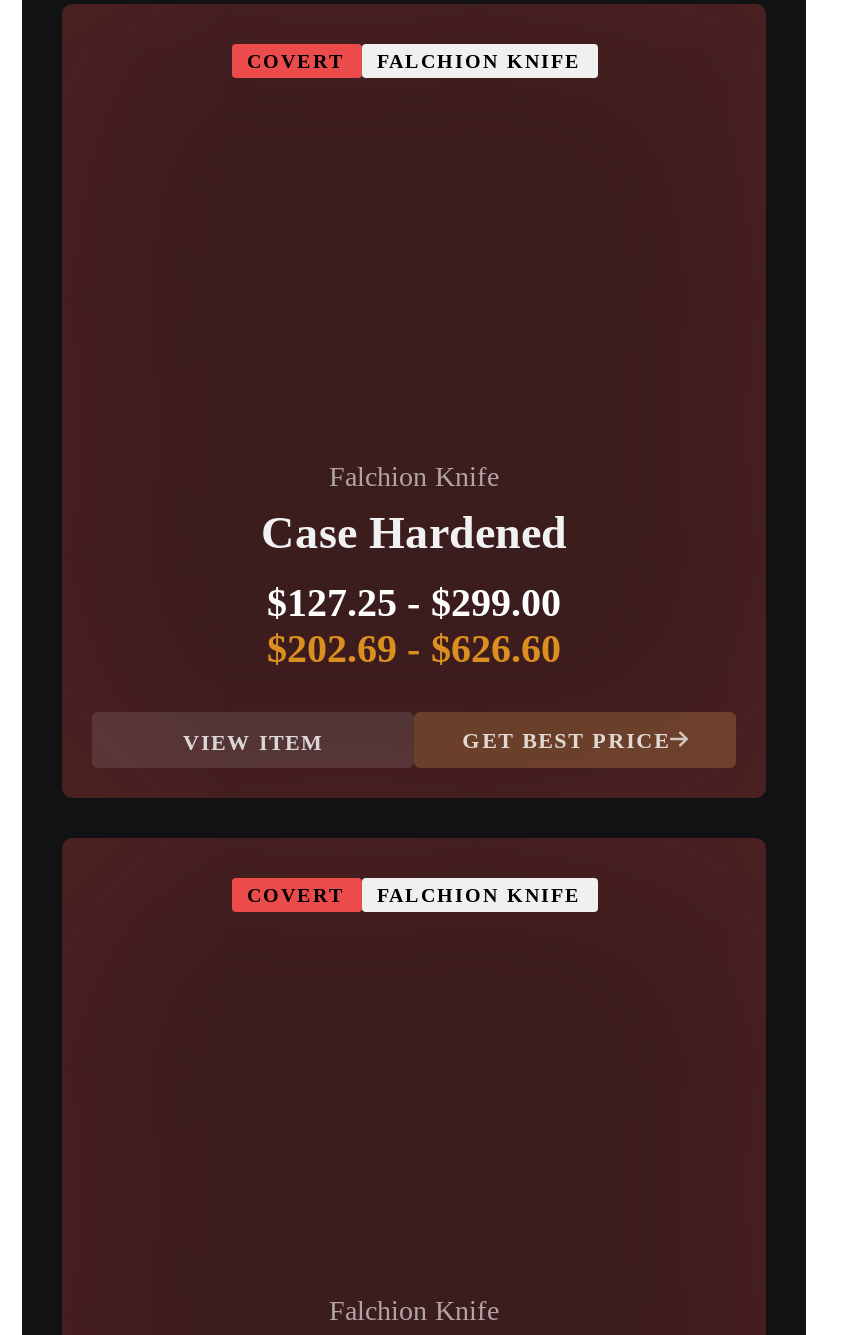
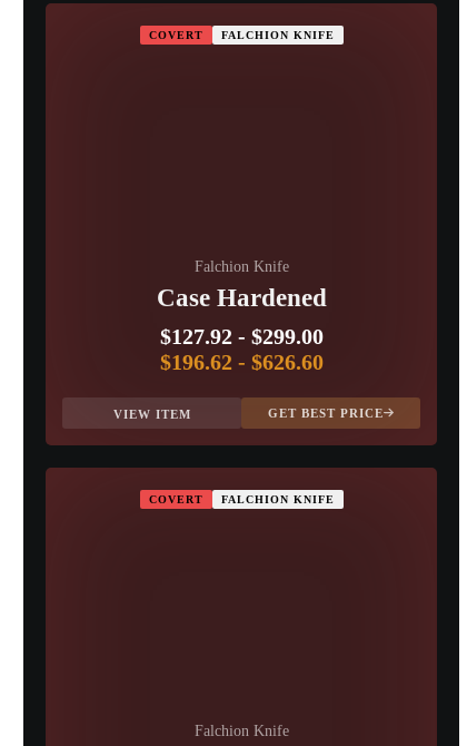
[267,579,561,623] $127.25 - $299.00 -> [160,323,323,348] $127.92 - $299.00
[267,625,561,669] $202.69 - $626.60 -> [160,349,323,374] $196.62 - $626.60

